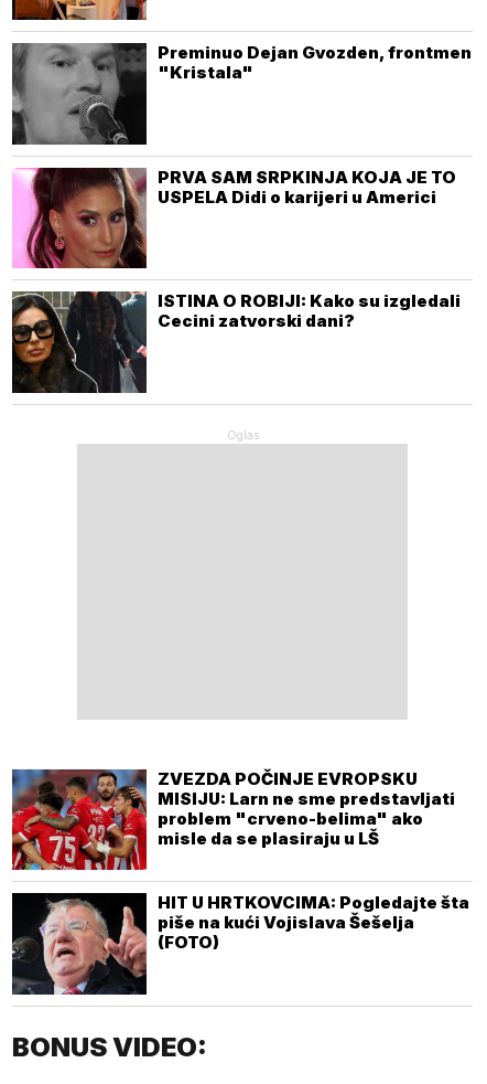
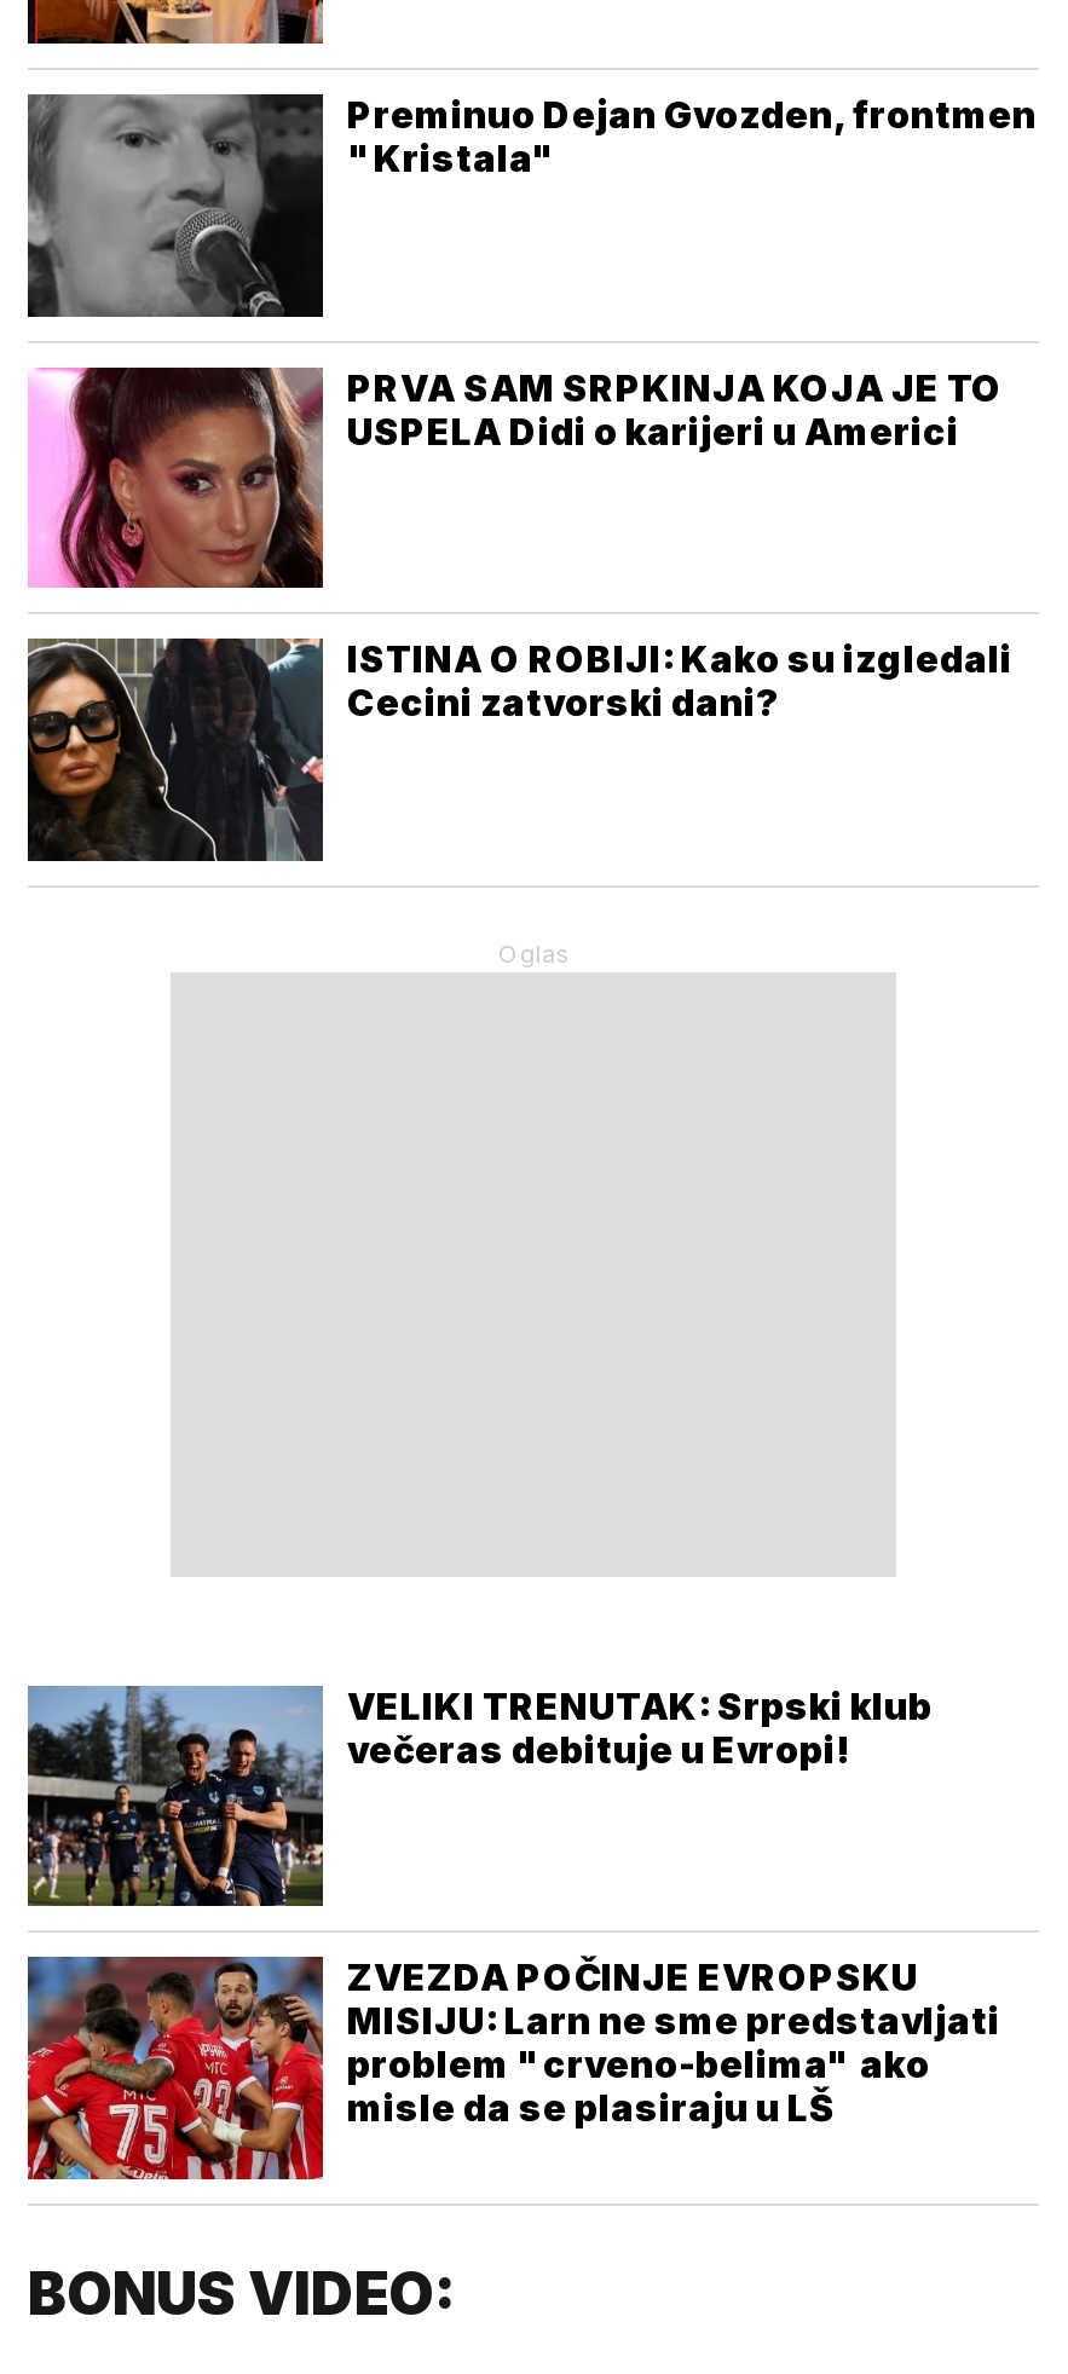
none -> [25,1682,933,1908] [image] | VELIKI TRENUTAK: Srpski klub | večeras debituje u Evropi!
moved [10,767,455,873] -> [23,1952,1000,2184]: [image] | ZVEZDA POČINJE EVROPSKU | MISIJU: Larn ne sme predstavljati | problem "crveno-belima" ako | misle da se plasiraju u LŠ
[11,892,469,996] [image] | HIT U HRTKOVCIMA: Pogledajte šta | piše na kući Vojislava Šešelja | (FOTO) -> none

